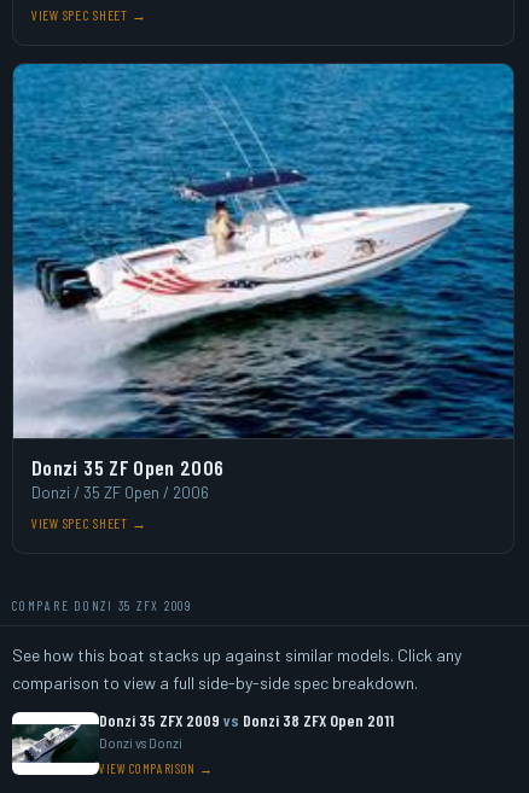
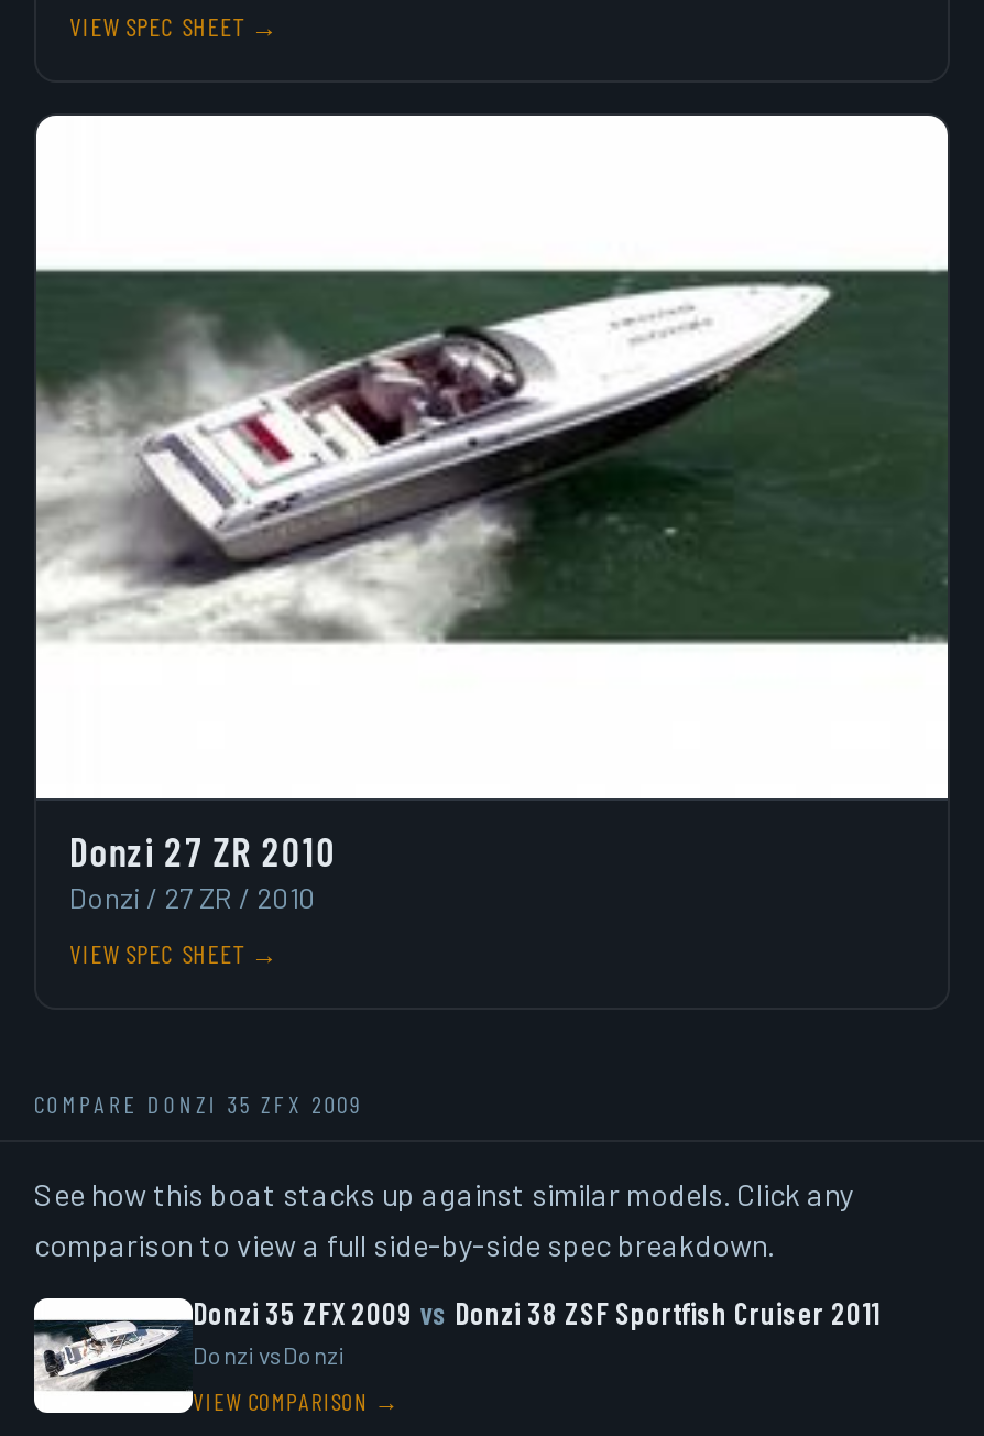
[12,63,515,502] [image] | Donzi 35 ZF Open 2006 | Donzi / 35 ZF Open / 2006 -> [34,113,950,915] [image] | Donzi 27 ZR 2010 | Donzi / 27 ZR / 2010
[12,709,394,764] [image] | Donzi 35 ZFX 2009 vs Donzi 38 ZFX Open 2011 -> [32,1294,879,1393] [image] | Donzi 35 ZFX 2009 vs Donzi 38 ZSF Sportfish Cruiser 2011

